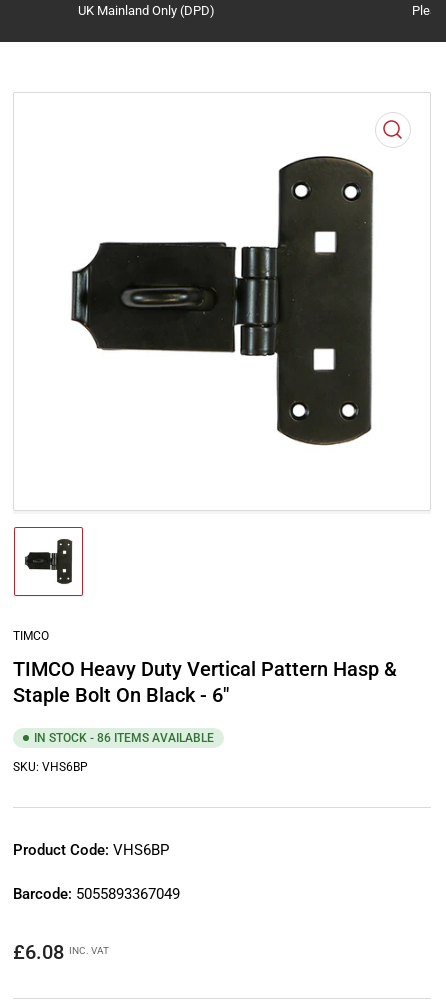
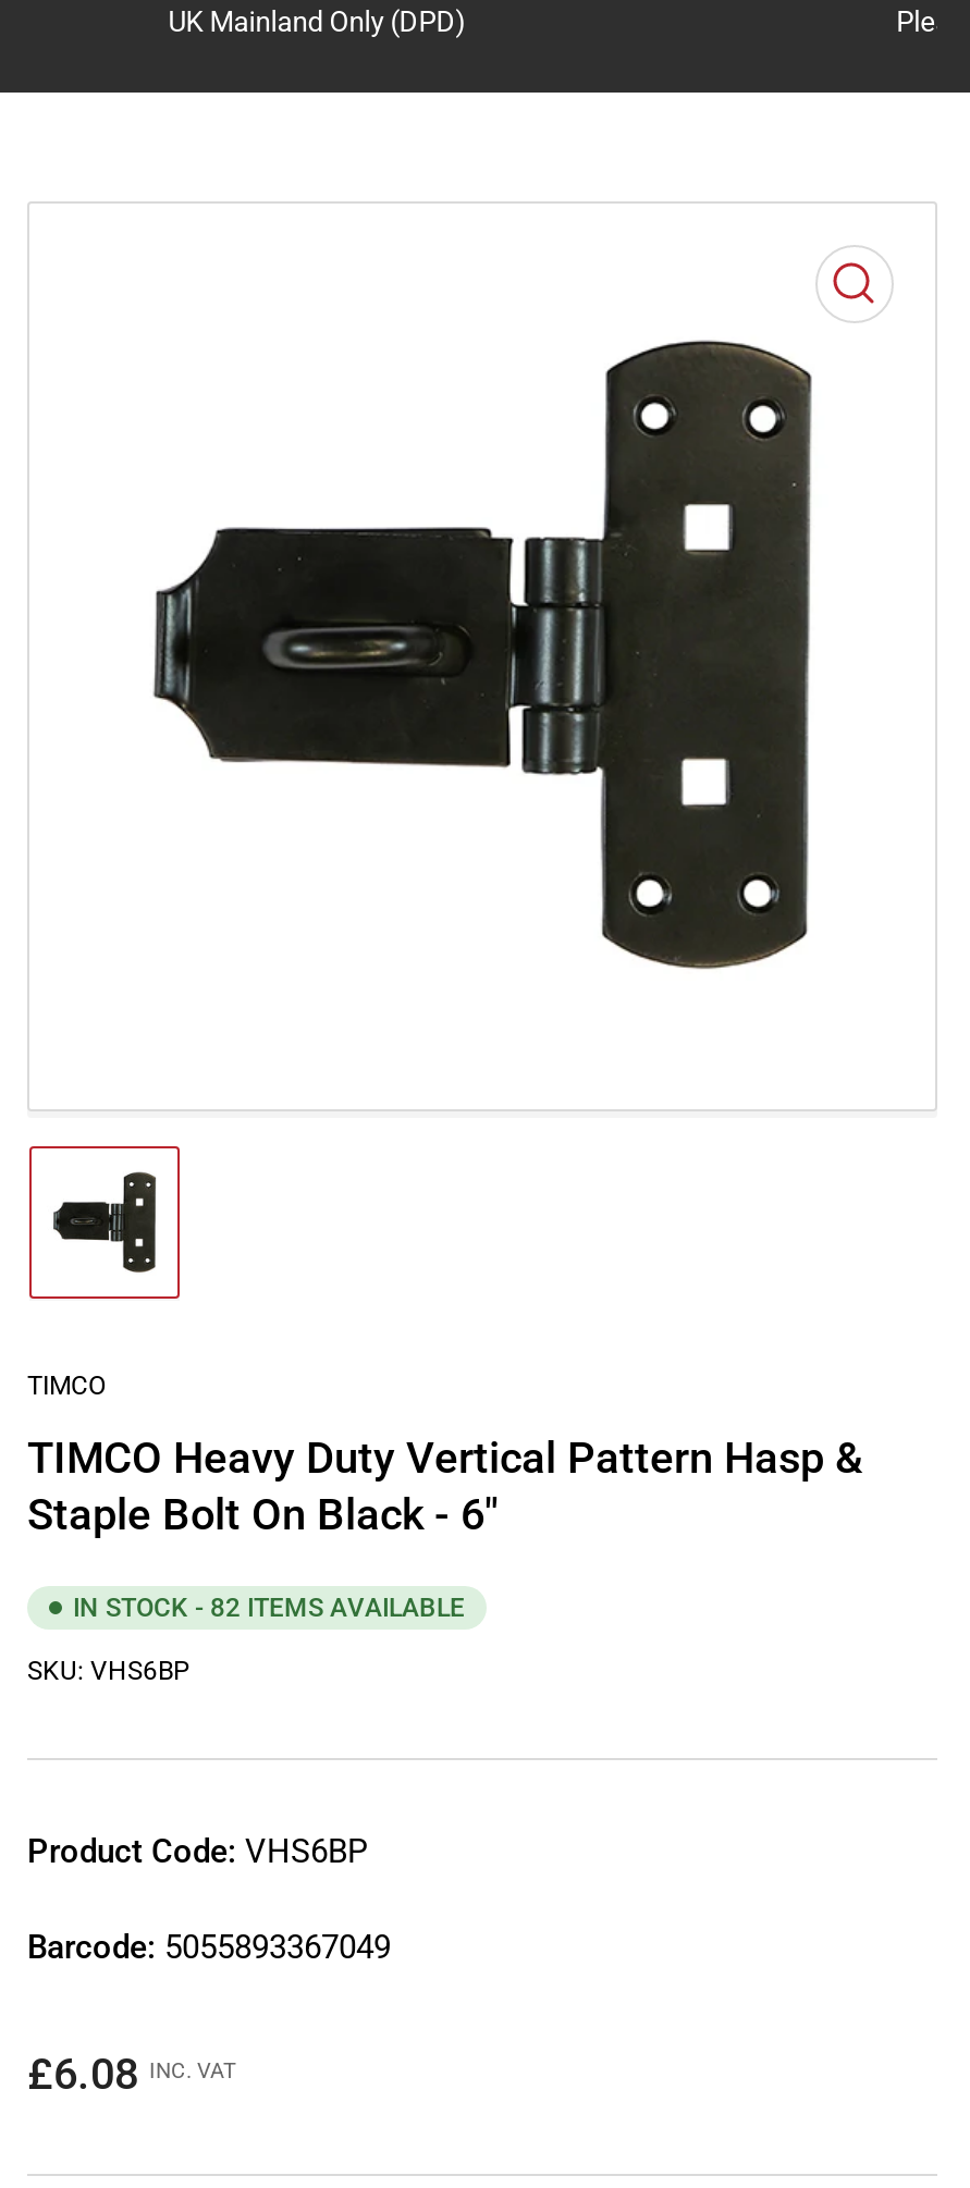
[34,731,214,745] IN STOCK - 86 ITEMS AVAILABLE -> [73,1592,465,1623] IN STOCK - 82 ITEMS AVAILABLE

